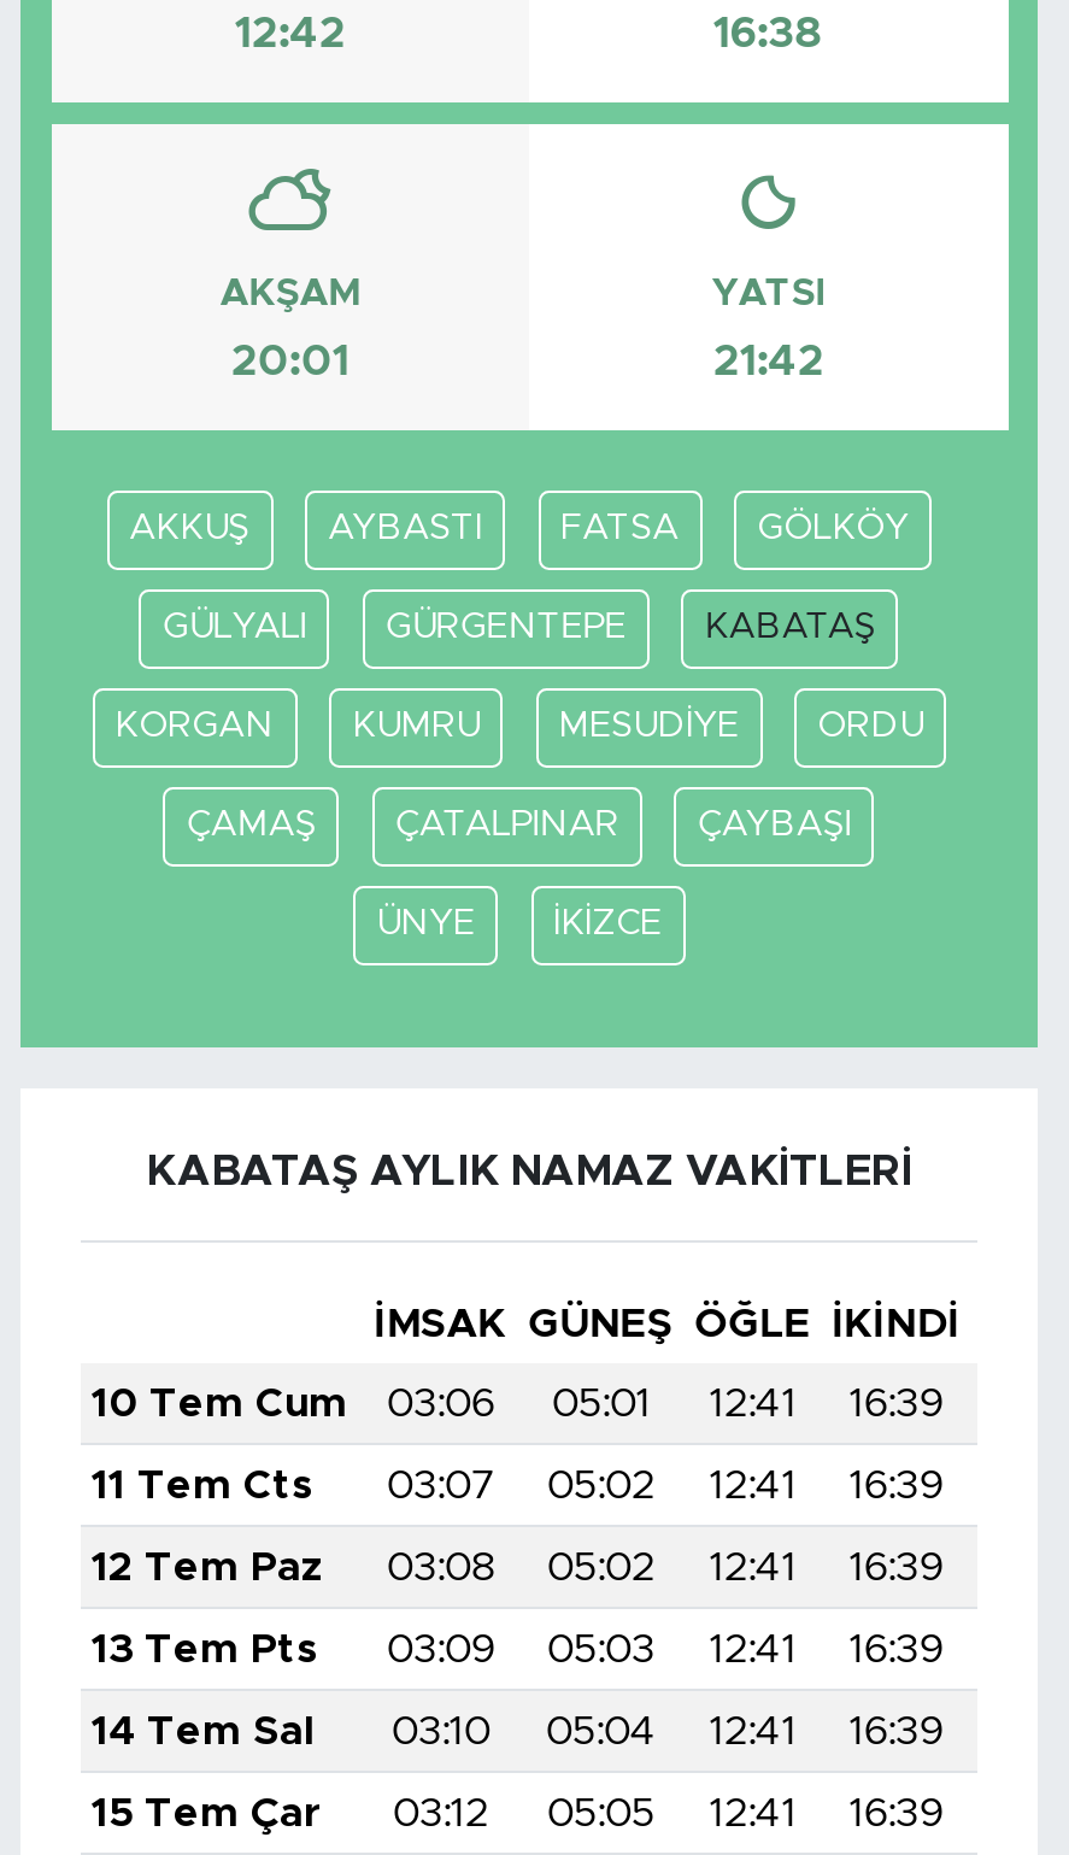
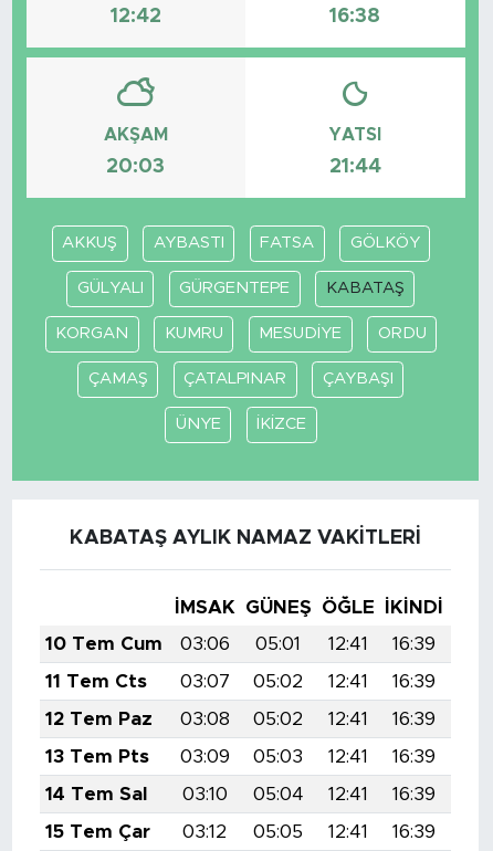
[231,340,349,383] 20:01 -> [106,156,165,176] 20:03
[713,340,824,383] 21:42 -> [329,156,381,176] 21:44

